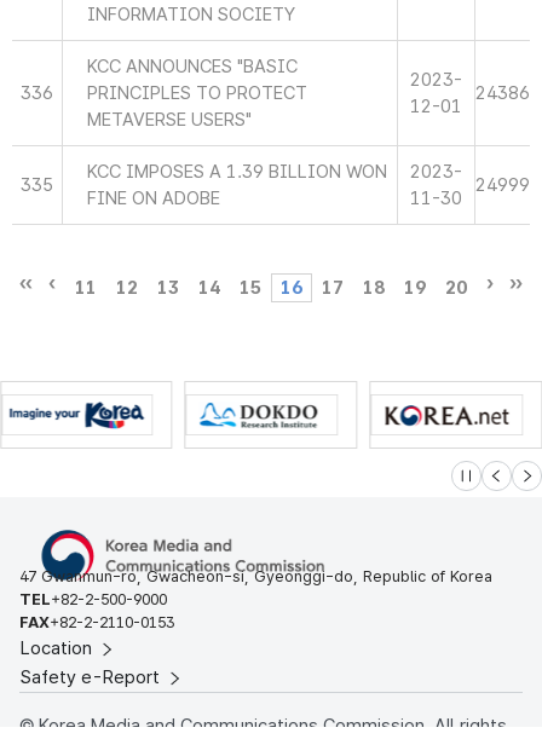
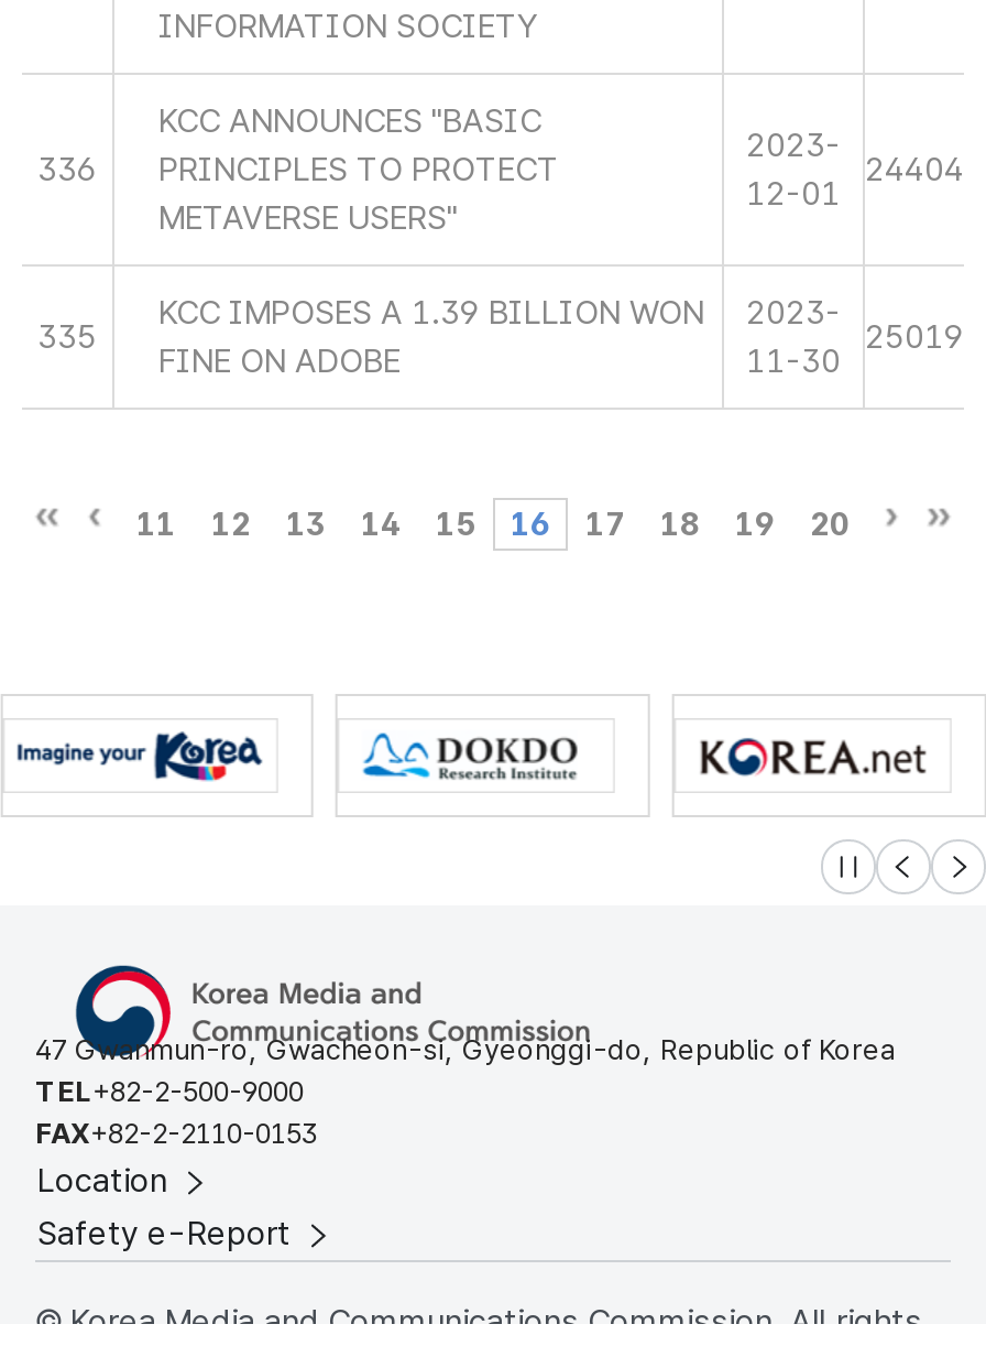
[475,82,530,104] 24386 -> [865,150,964,189] 24404
[475,174,530,196] 24999 -> [865,317,964,357] 25019

